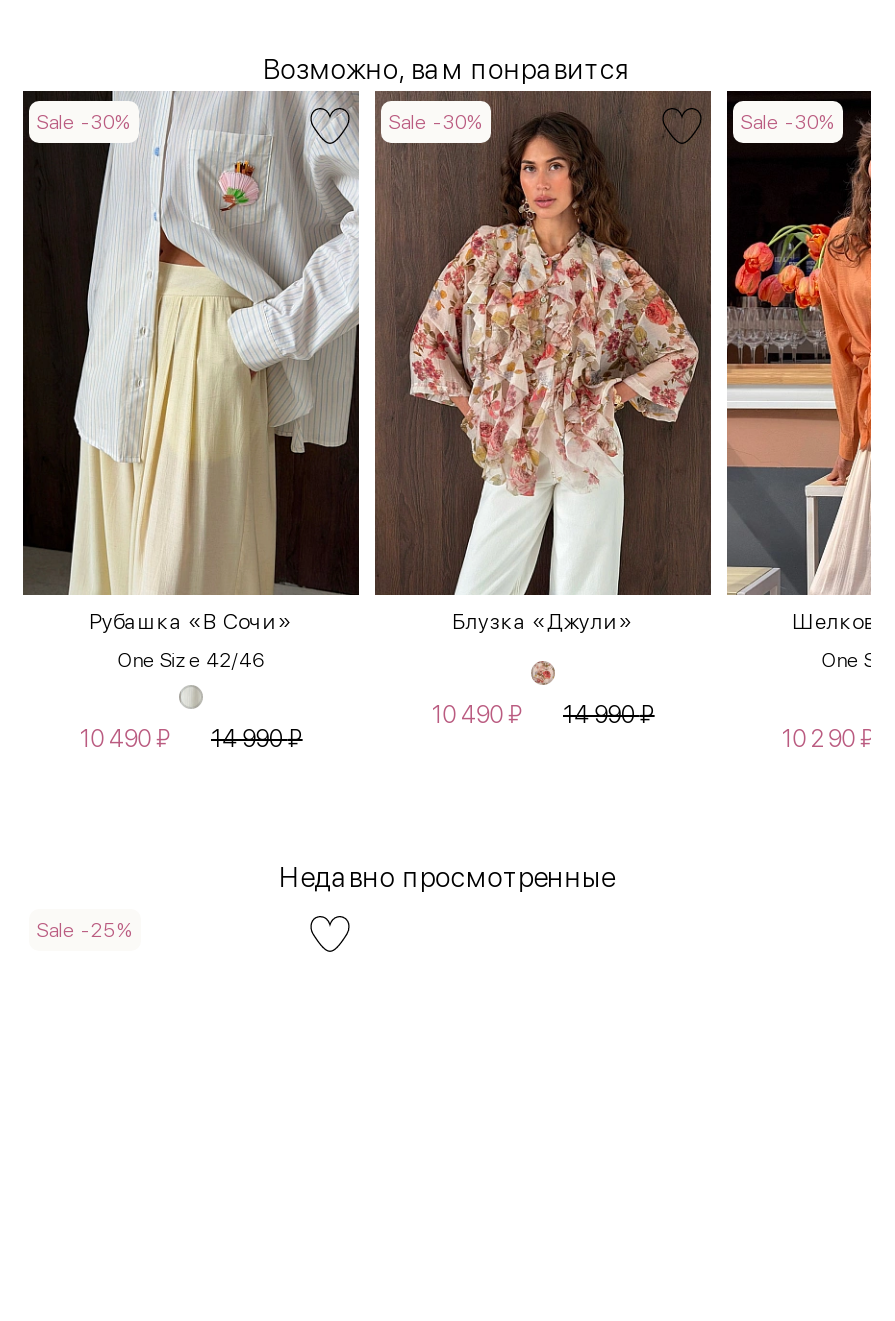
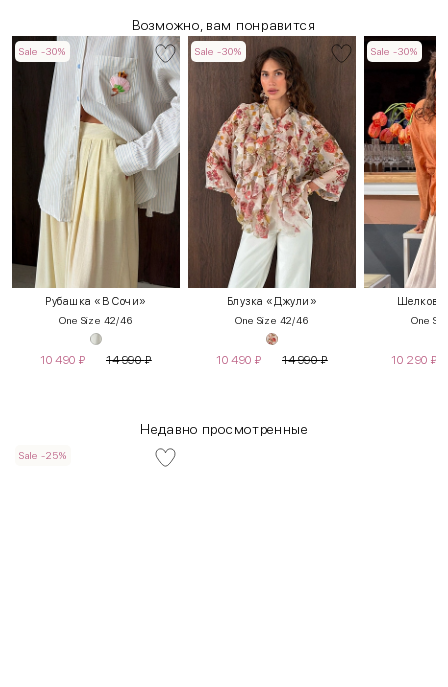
none -> [235,314,309,326] One Size 42/46

